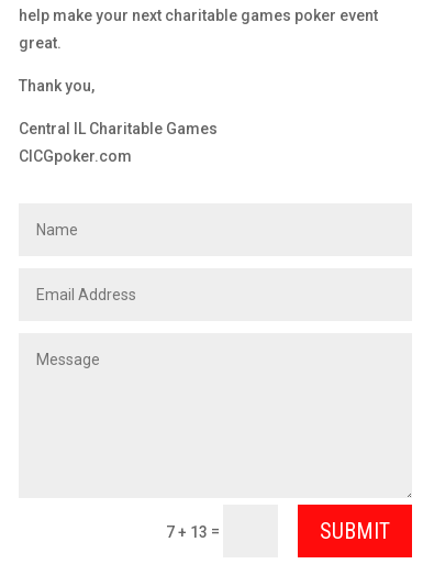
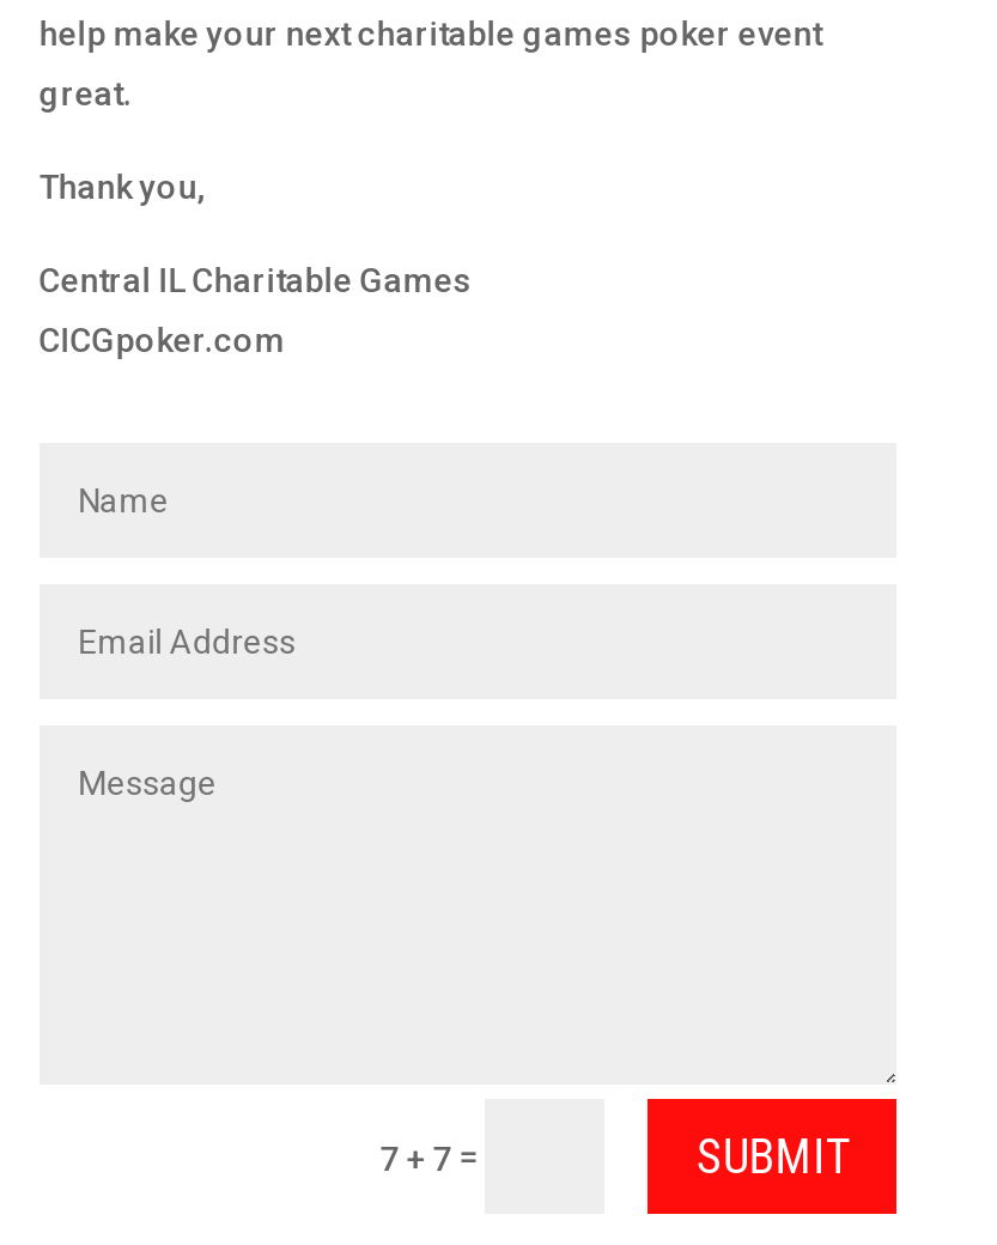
[166,522,223,540] 7 + 13 = -> [380,1137,485,1177] 7 + 7 =

